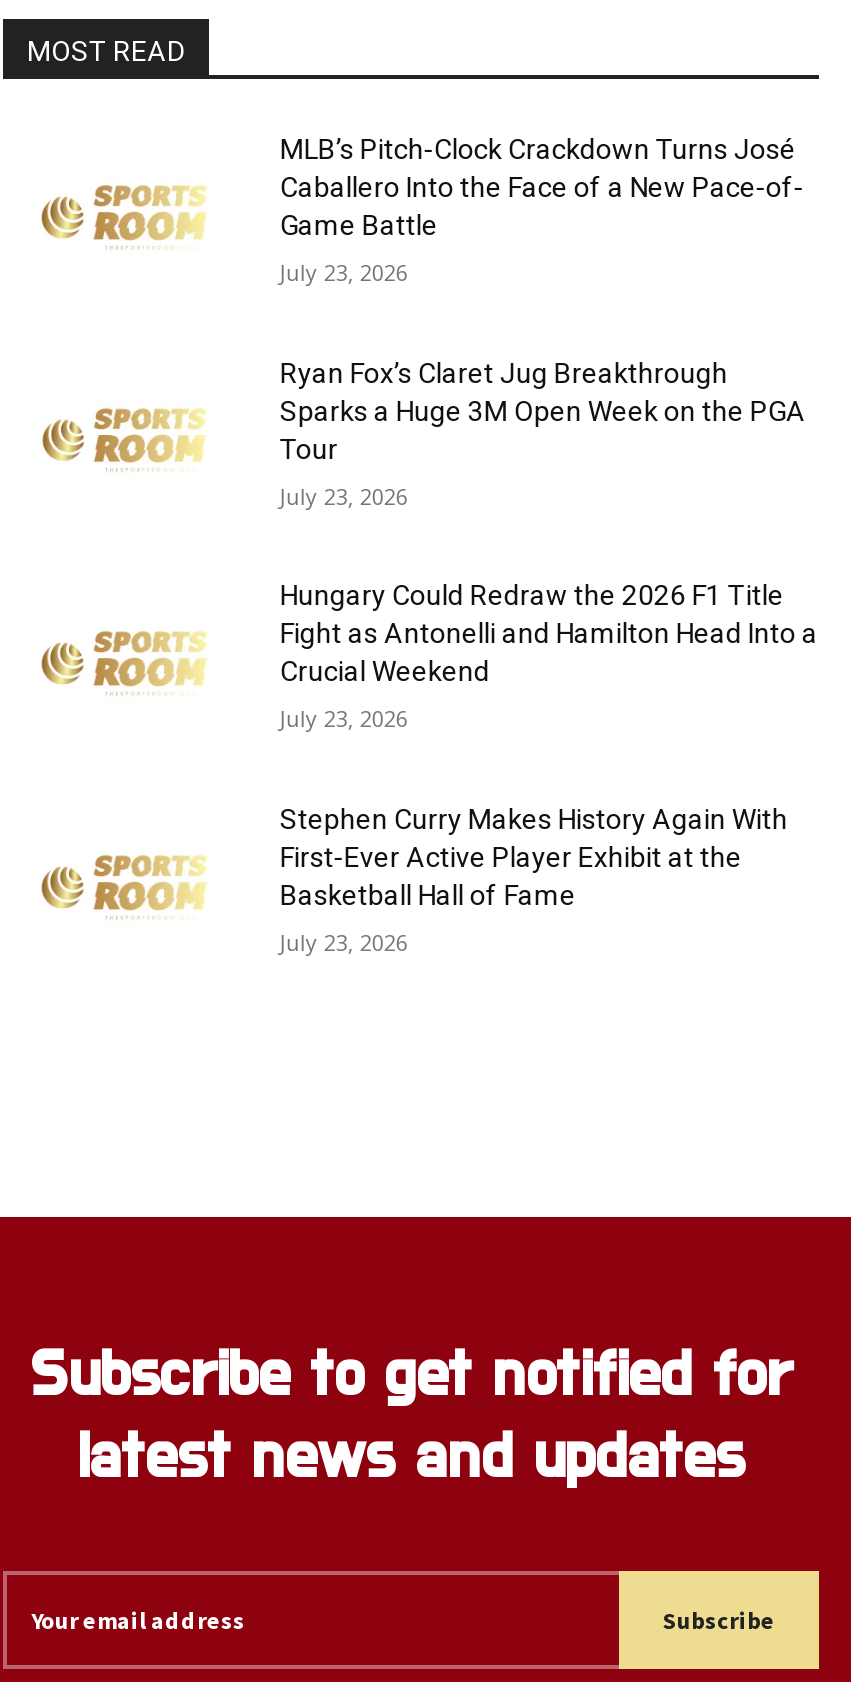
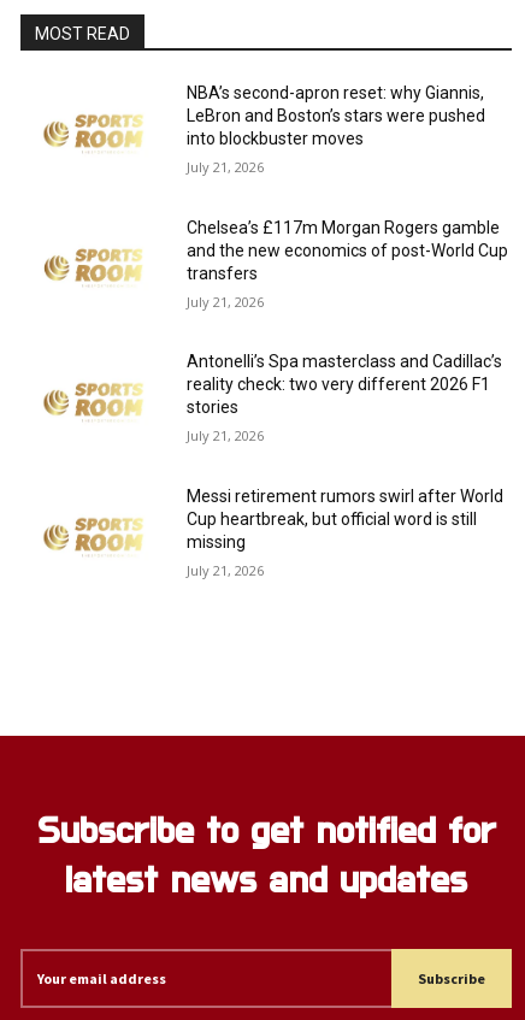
[280,133,804,241] MLB’s Pitch-Clock Crackdown Turns José | Caballero Into the Face of a New Pace-of- | Game Battle -> [187,83,486,148] NBA’s second-apron reset: why Giannis, | LeBron and Boston’s stars were pushed | into blockbuster moves
[280,257,408,287] July 23, 2026 -> [187,158,264,176] July 21, 2026
[280,356,806,464] Ryan Fox’s Claret Jug Breakthrough | Sparks a Huge 3M Open Week on the PGA | Tour -> [187,218,509,283] Chelsea’s £117m Morgan Rogers gamble | and the new economics of post-World Cup | transfers
[280,480,408,510] July 23, 2026 -> [187,292,264,310] July 21, 2026
[280,580,818,688] Hungary Could Redraw the 2026 F1 Title | Fight as Antonelli and Hamilton Head Into a | Crucial Weekend -> [187,352,503,417] Antonelli’s Spa masterclass and Cadillac’s | reality check: two very different 2026 F1 | stories
[280,704,408,734] July 23, 2026 -> [187,427,264,445] July 21, 2026
[280,803,788,911] Stephen Curry Makes History Again With | First-Ever Active Player Exhibit at the | Basketball Hall of Fame -> [187,487,504,552] Messi retirement rumors swirl after World | Cup heartbreak, but official word is still | missing
[280,927,408,957] July 23, 2026 -> [187,561,264,579] July 21, 2026

